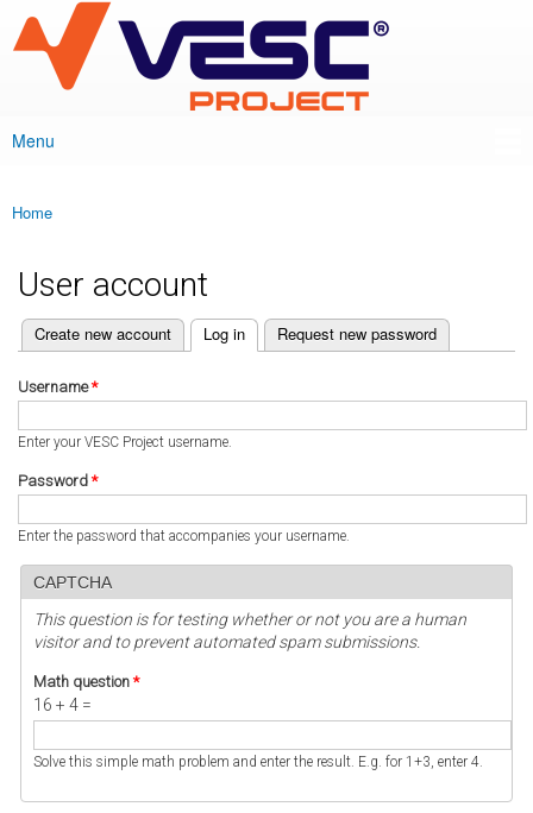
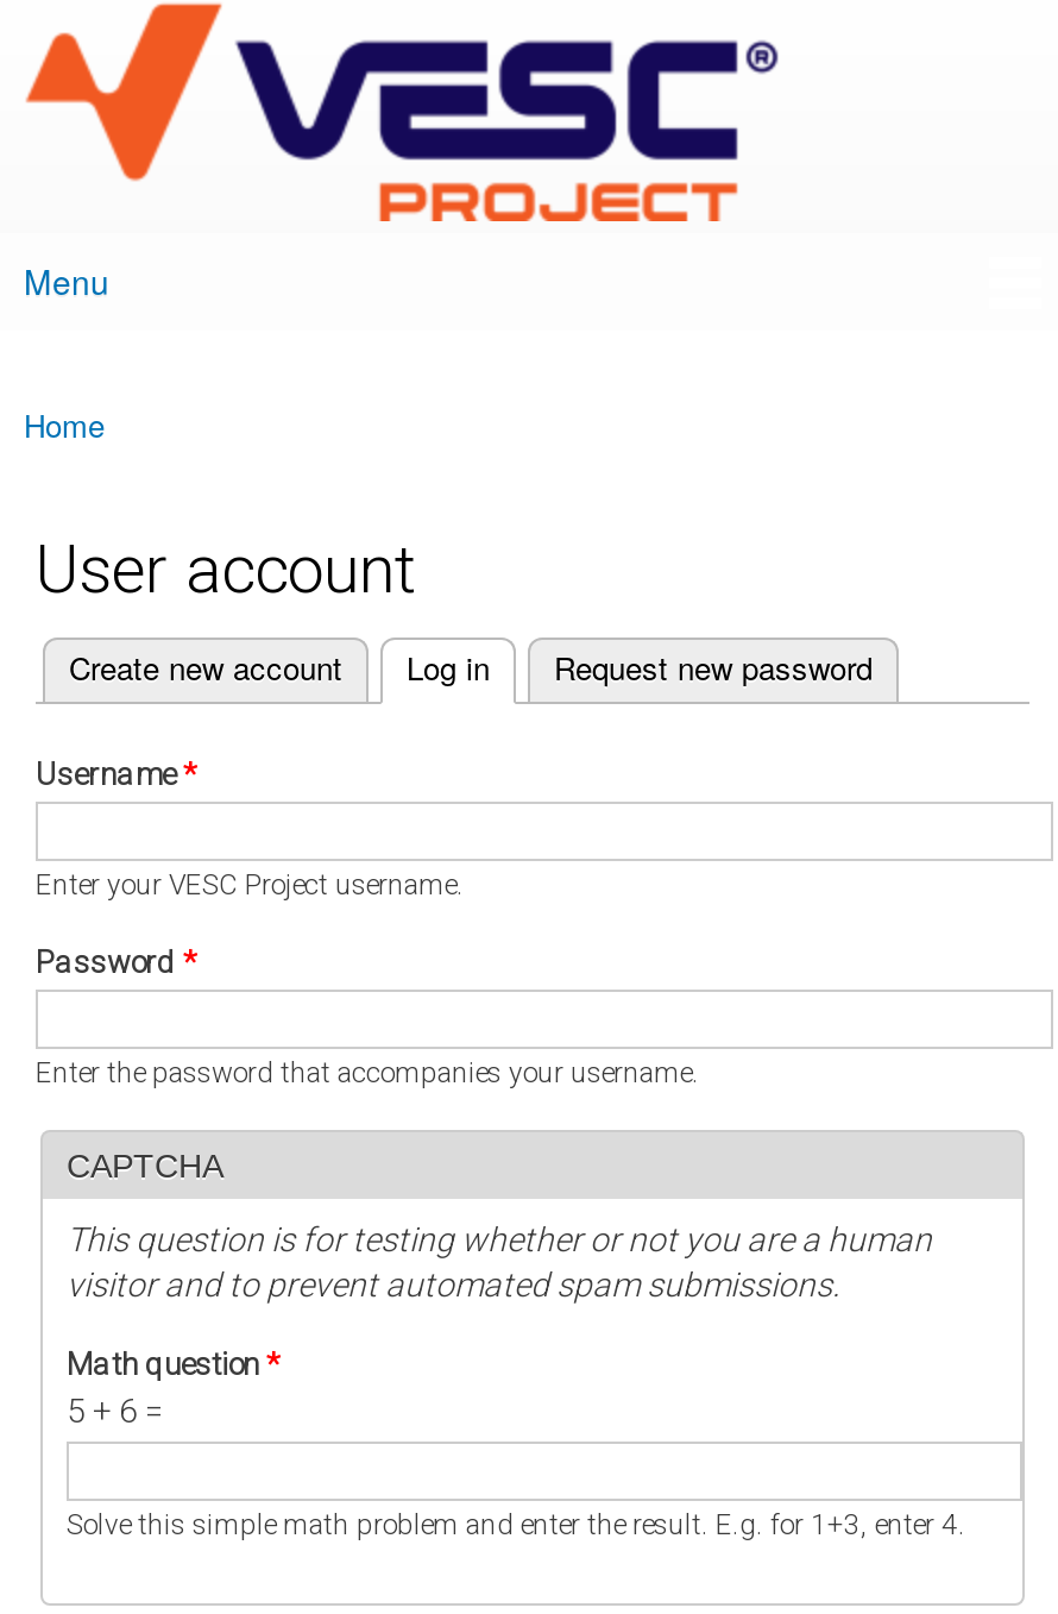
[33,695,92,714] 16 + 4 = -> [67,1392,164,1430] 5 + 6 =

